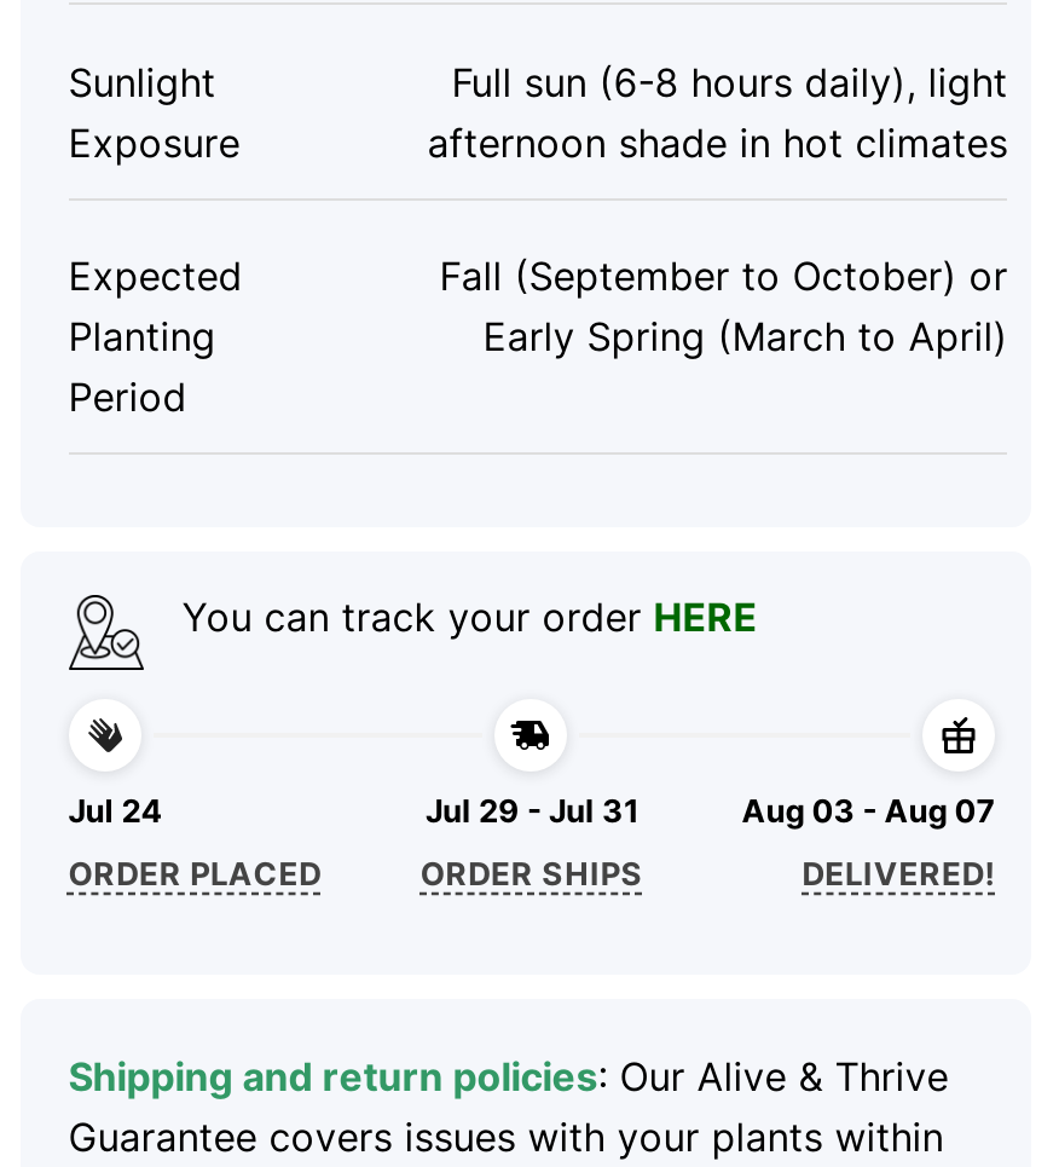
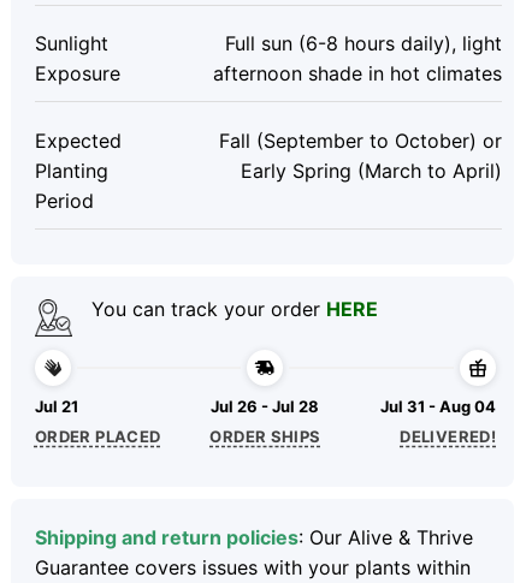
[68,791,163,830] Jul 24 -> [35,396,78,415] Jul 21
[426,791,638,830] Jul 29 - Jul 31 -> [211,396,320,415] Jul 26 - Jul 28
[742,791,995,830] Aug 03 - Aug 07 -> [381,396,496,415] Jul 31 - Aug 04

